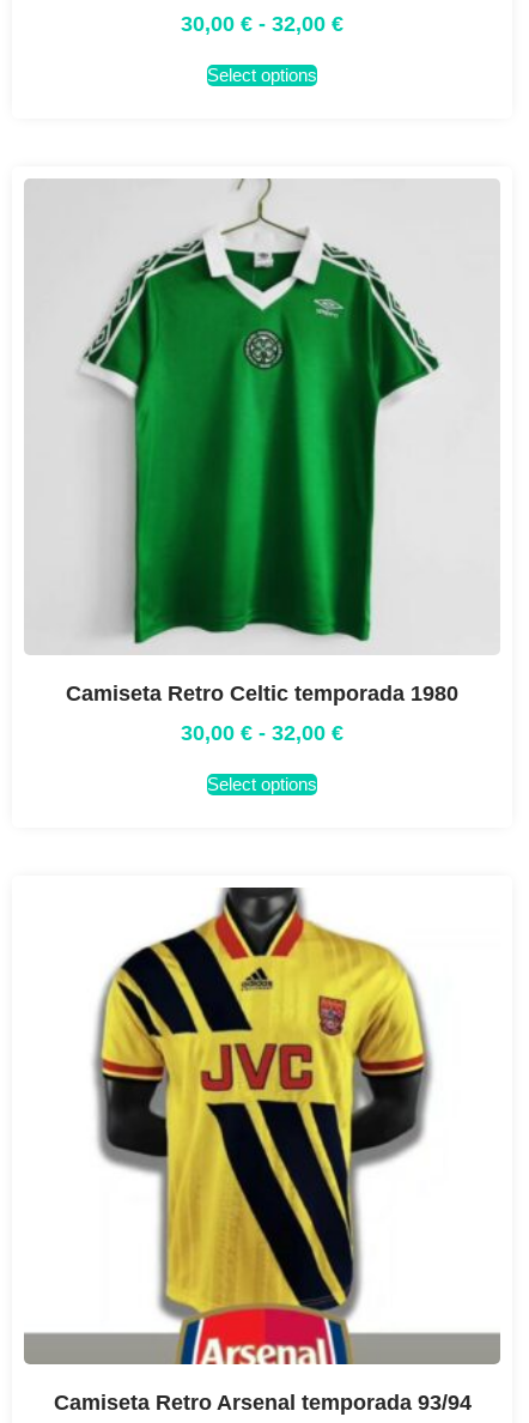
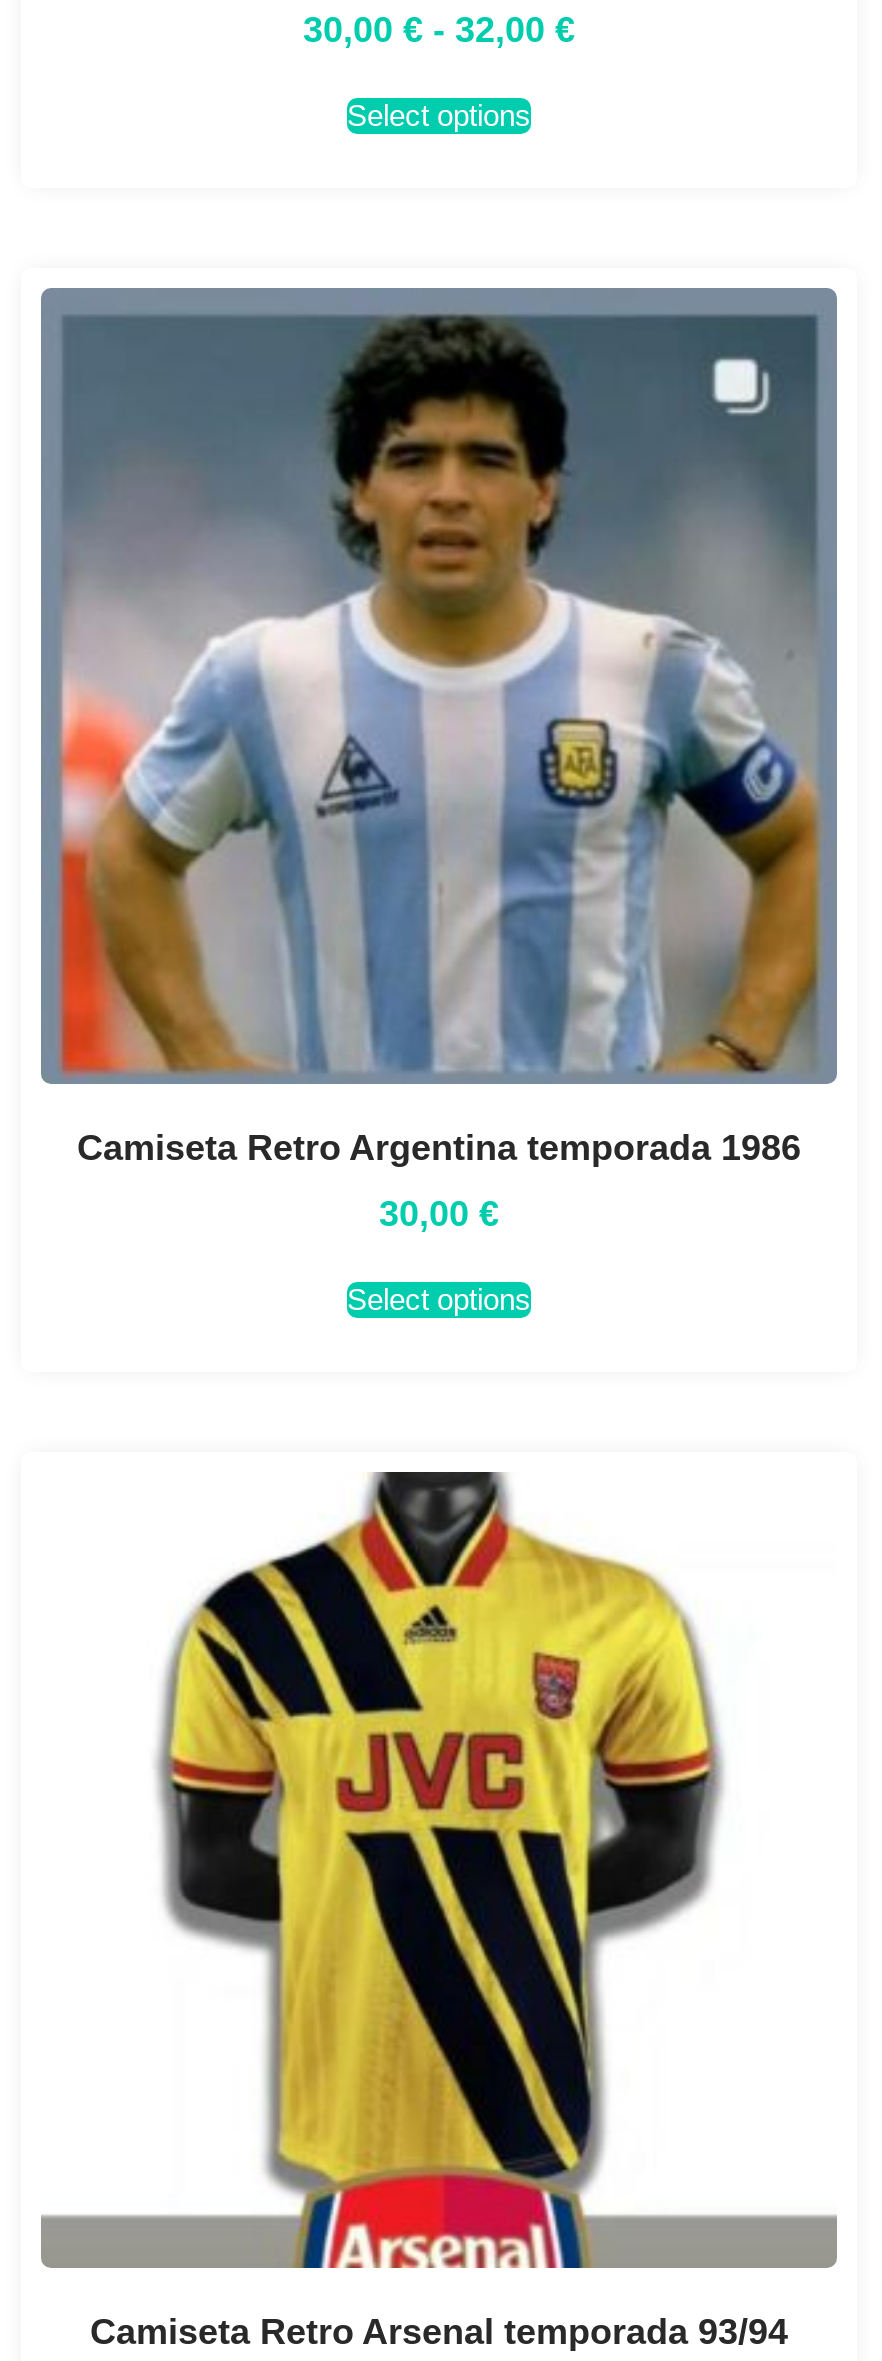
[25,178,499,705] [image] | Camiseta Retro Celtic temporada 1980 -> [41,288,837,1167] [image] | Camiseta Retro Argentina temporada 1986
[181,720,343,744] 30,00 € - 32,00 € -> [379,1193,499,1233] 30,00 €

